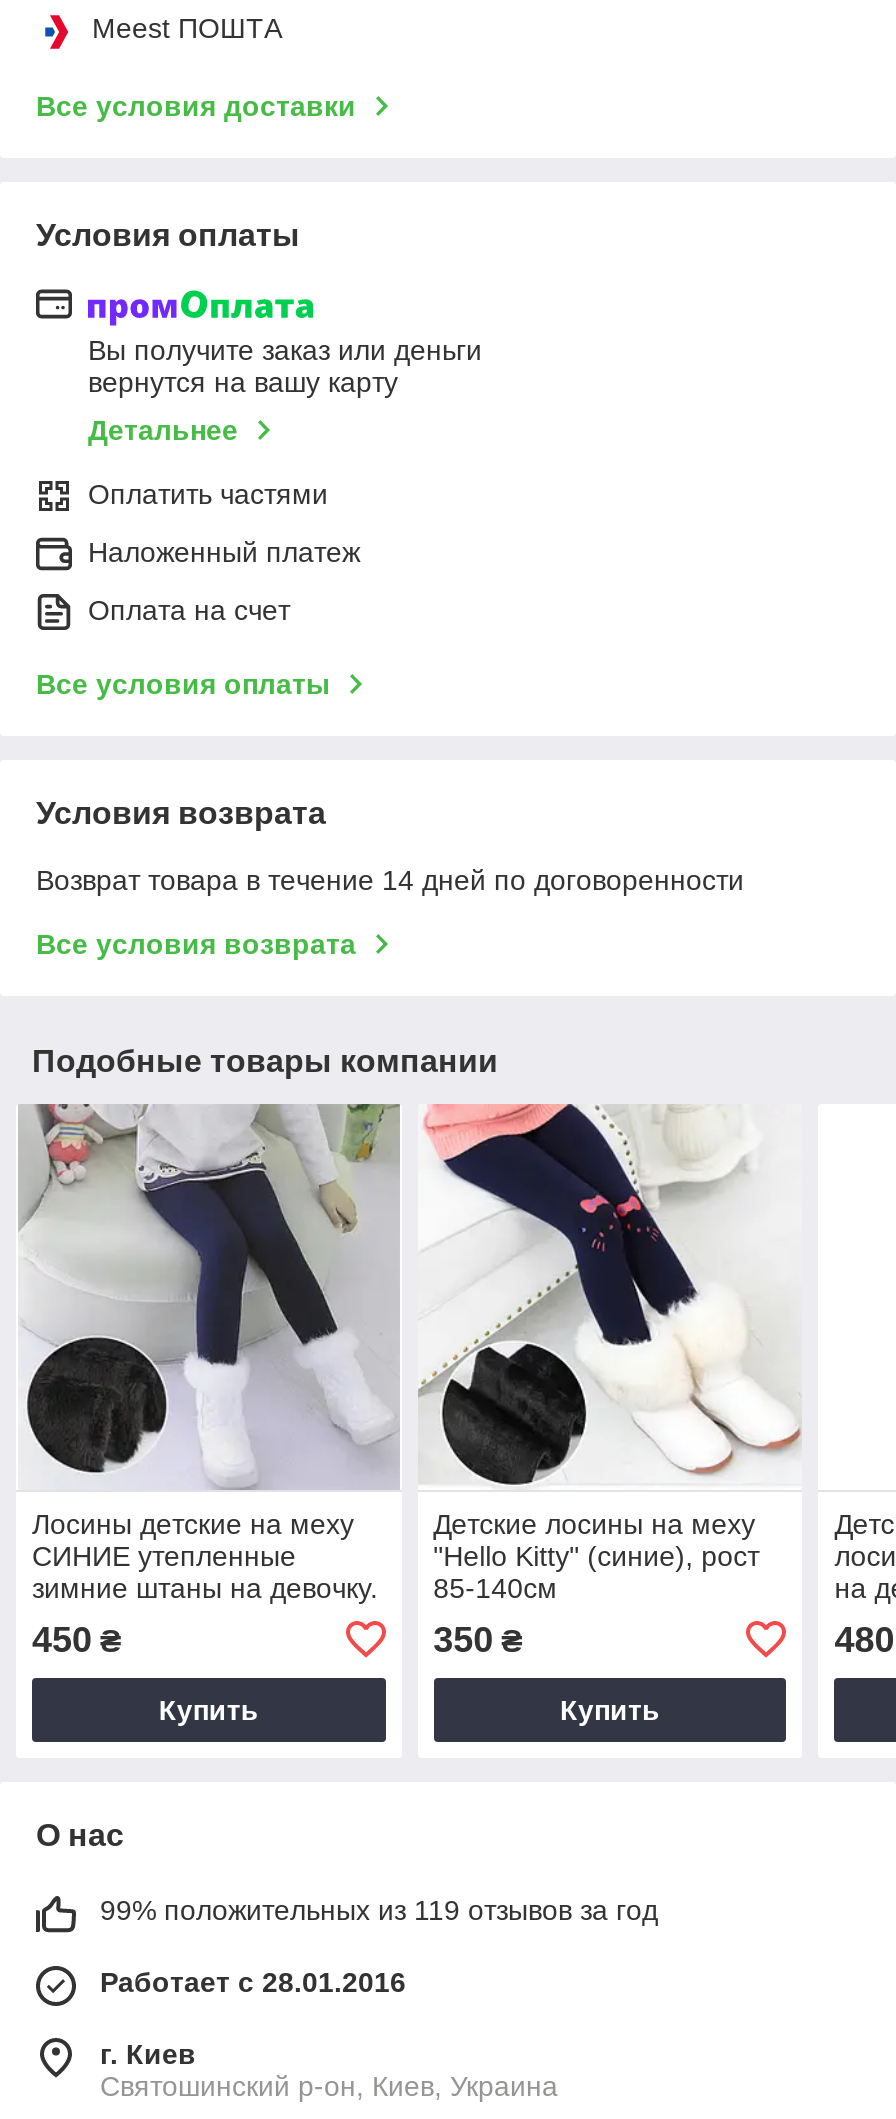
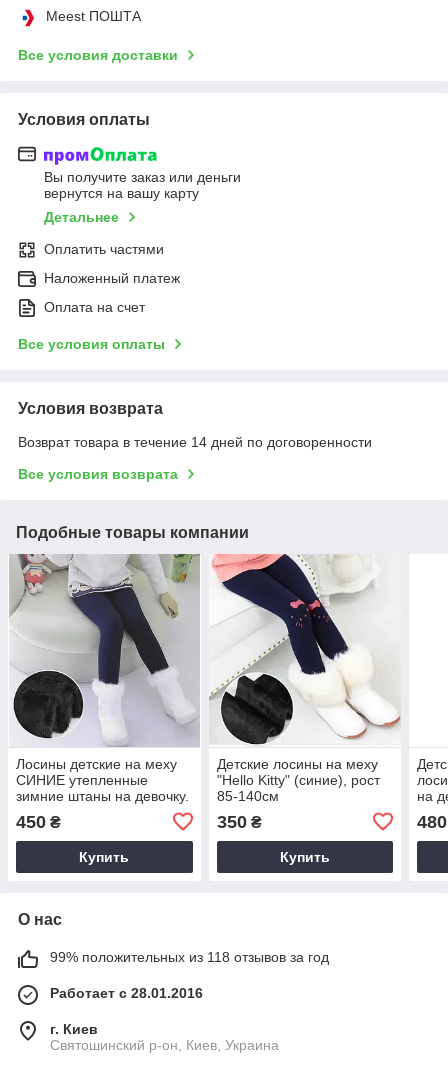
[100,1894,658,1926] 99% положительных из 119 отзывов за год -> [50,949,329,965] 99% положительных из 118 отзывов за год

